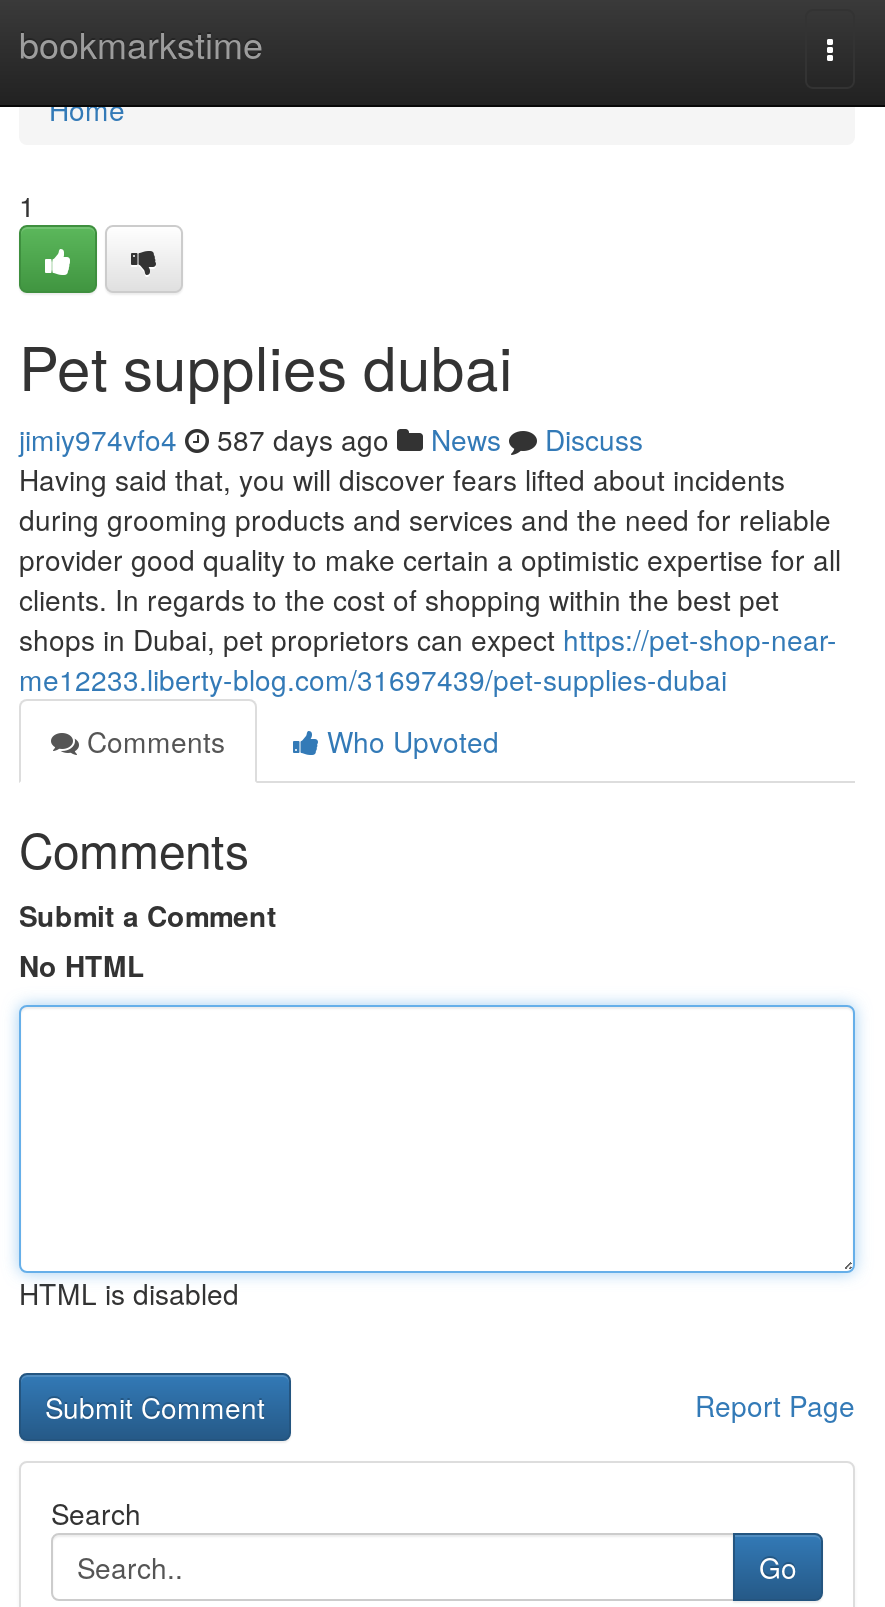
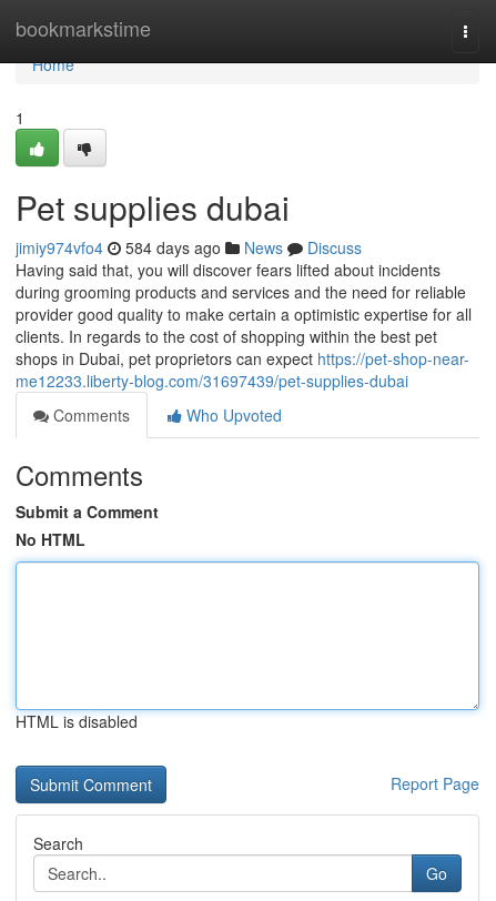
[19,419,643,459] jimiy974vfo4 587 days ago News Discuss -> [16,236,362,259] jimiy974vfo4 584 days ago News Discuss

